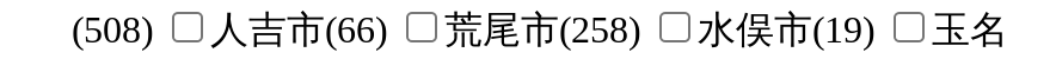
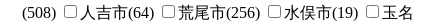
[210,10,387,50] 人吉市(66) -> [80,4,154,21] 人吉市(64)
[444,10,640,50] 荒尾市(258) -> [178,4,260,21] 荒尾市(256)

